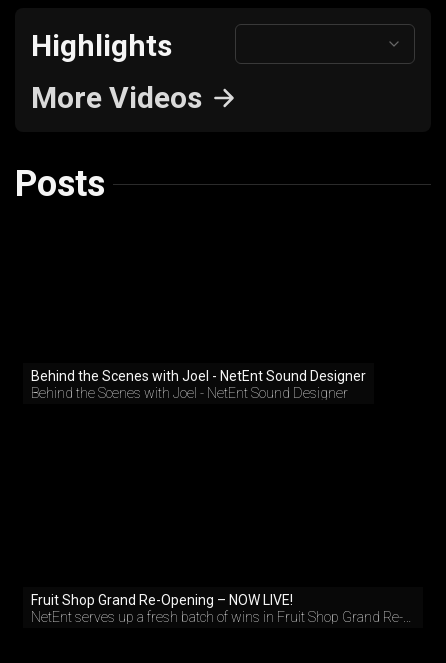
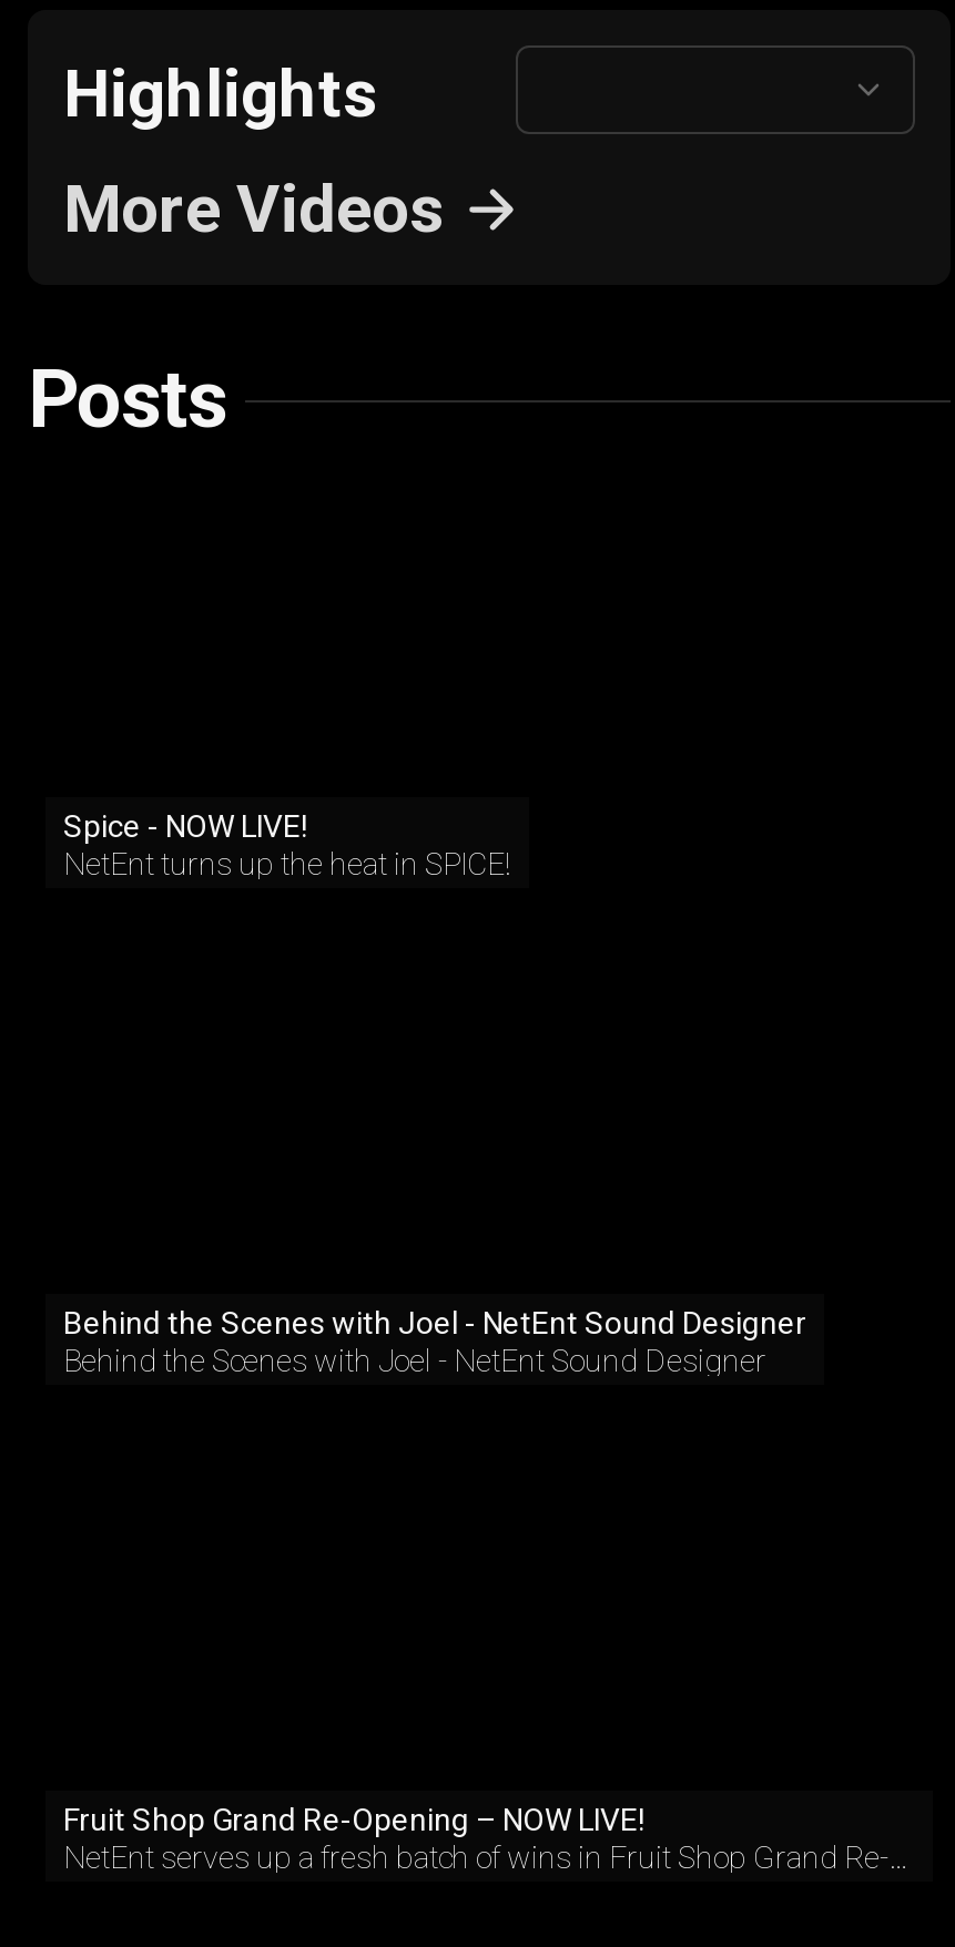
none -> [63,808,511,881] Spice - NOW LIVE! | NetEnt turns up the heat in SPICE!

